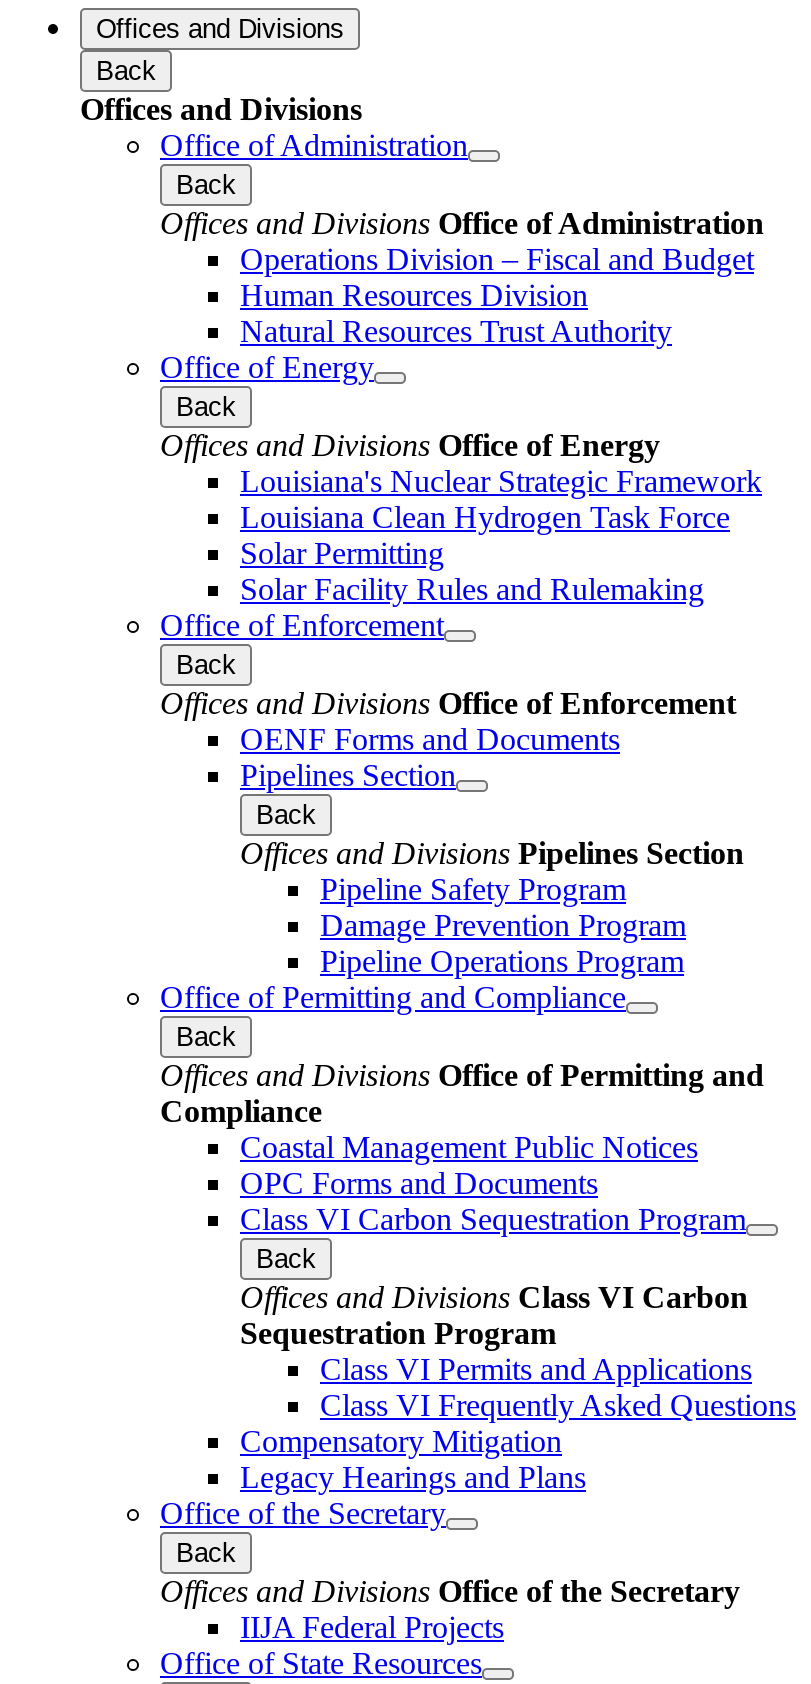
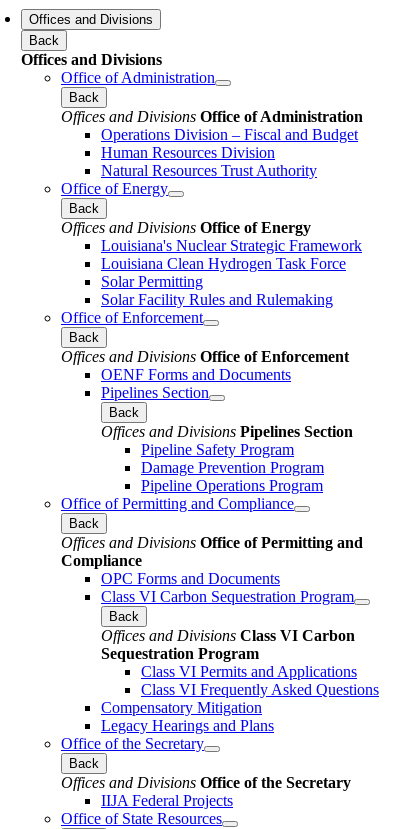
[240,1129,698,1163] Coastal Management Public Notices -> none

